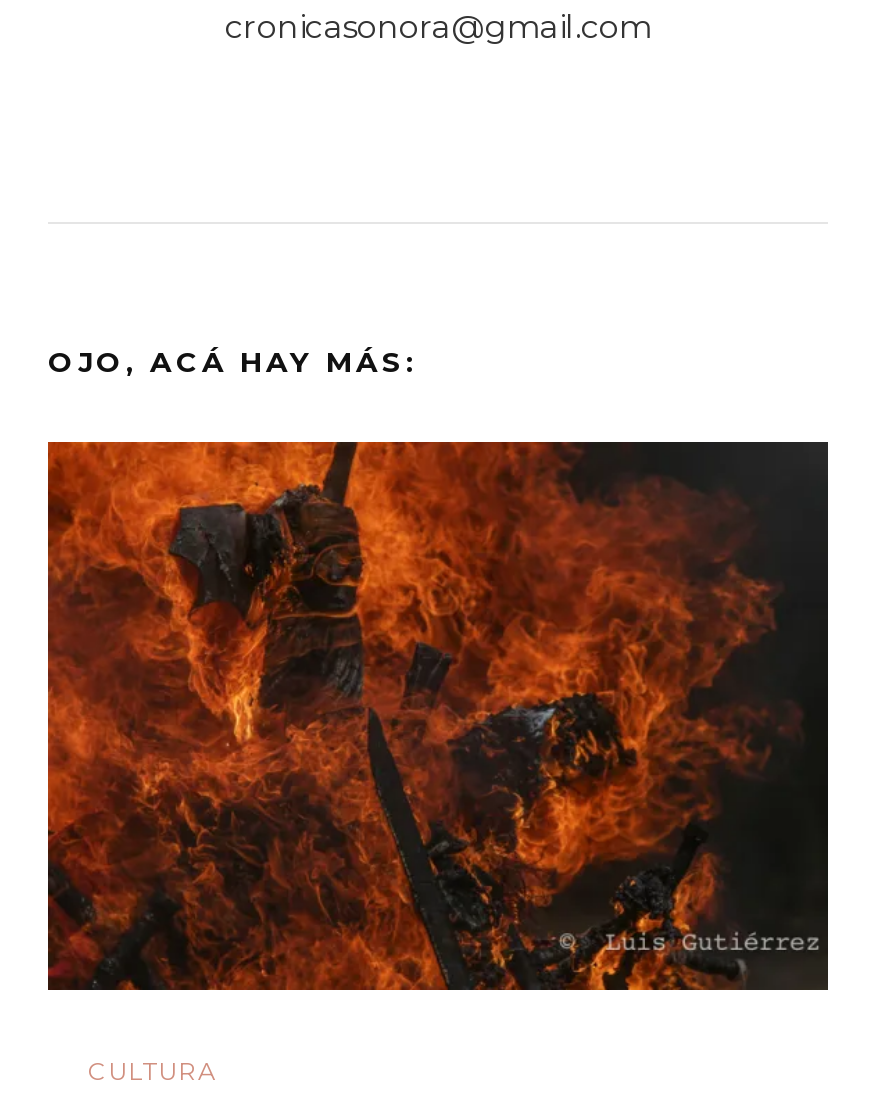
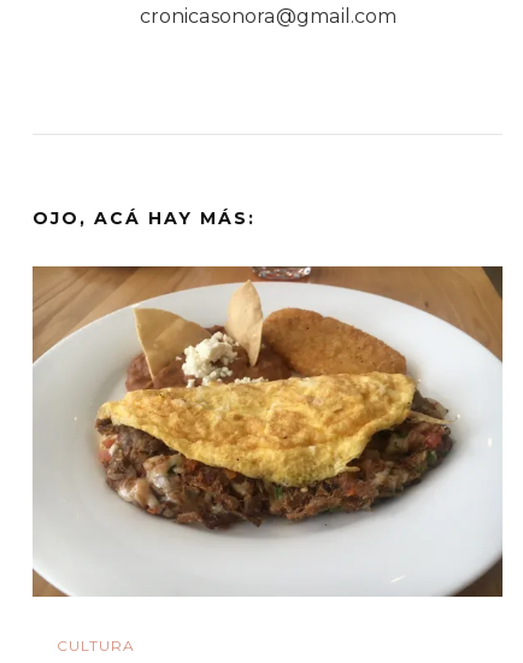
[46,440,830,992] [image] -> [31,265,504,598] [image]

